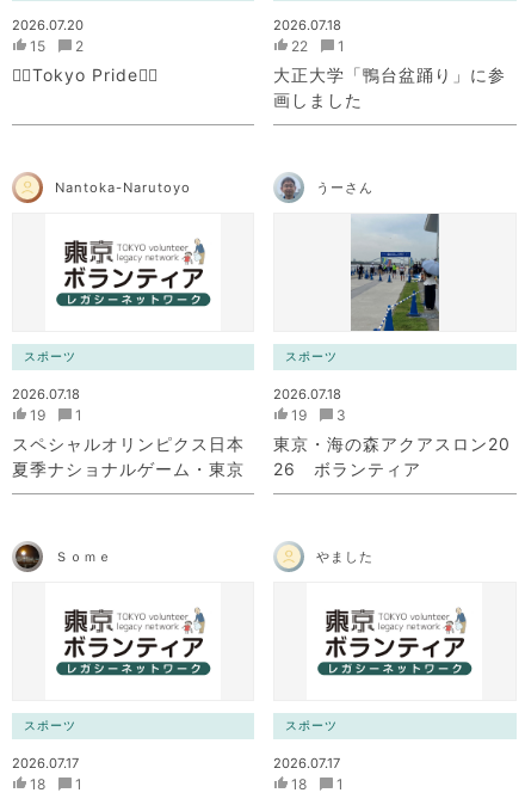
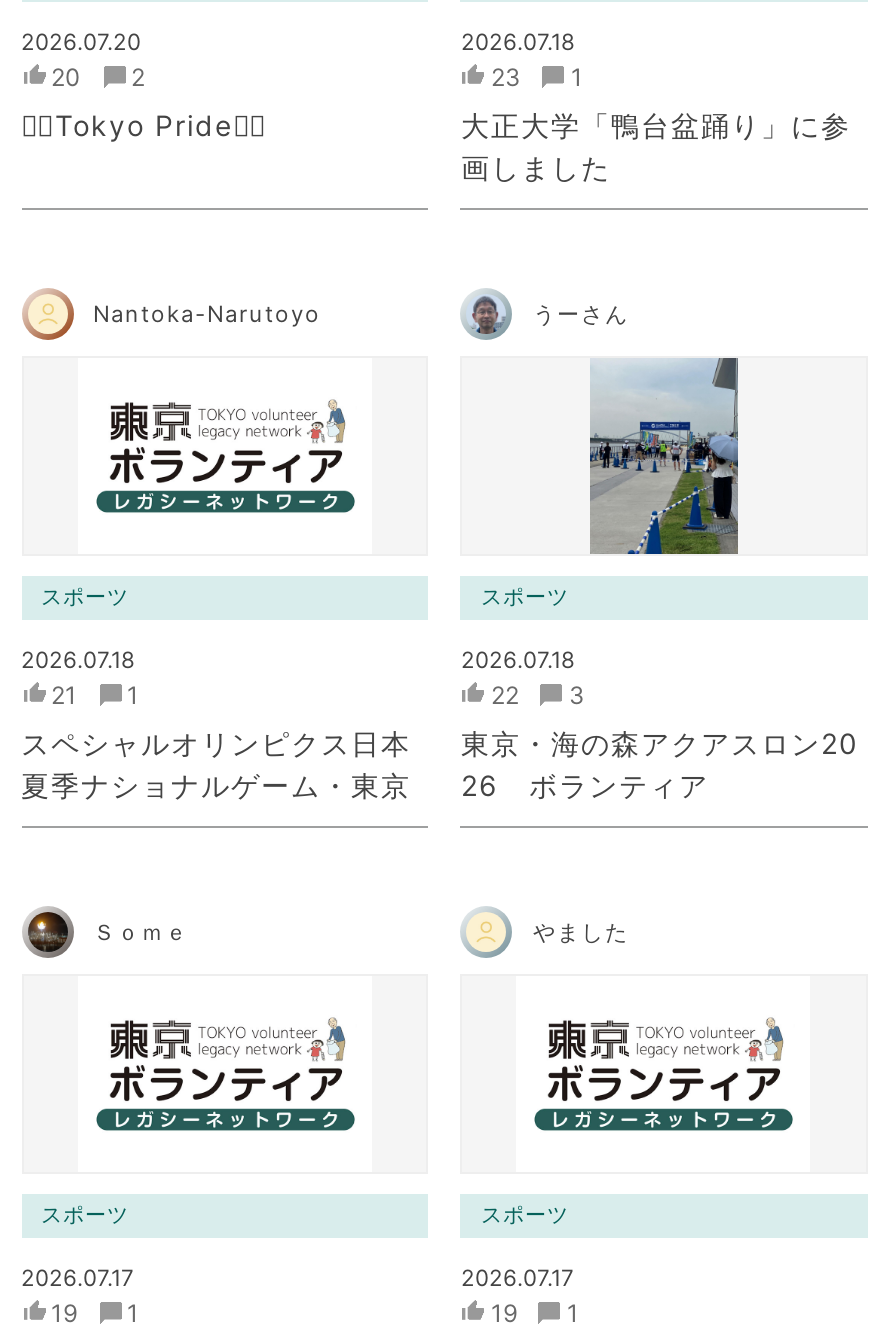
[29,37,83,55] 15 2 -> [51,62,145,92] 20 2
[292,37,345,55] 22 1 -> [491,62,583,92] 23 1
[29,406,82,424] 19 1 -> [51,680,139,710] 21 1
[292,406,347,424] 19 3 -> [491,680,585,710] 22 3
[29,775,82,793] 18 1 -> [51,1298,139,1328] 19 1
[292,775,344,793] 18 1 -> [491,1298,579,1328] 19 1

